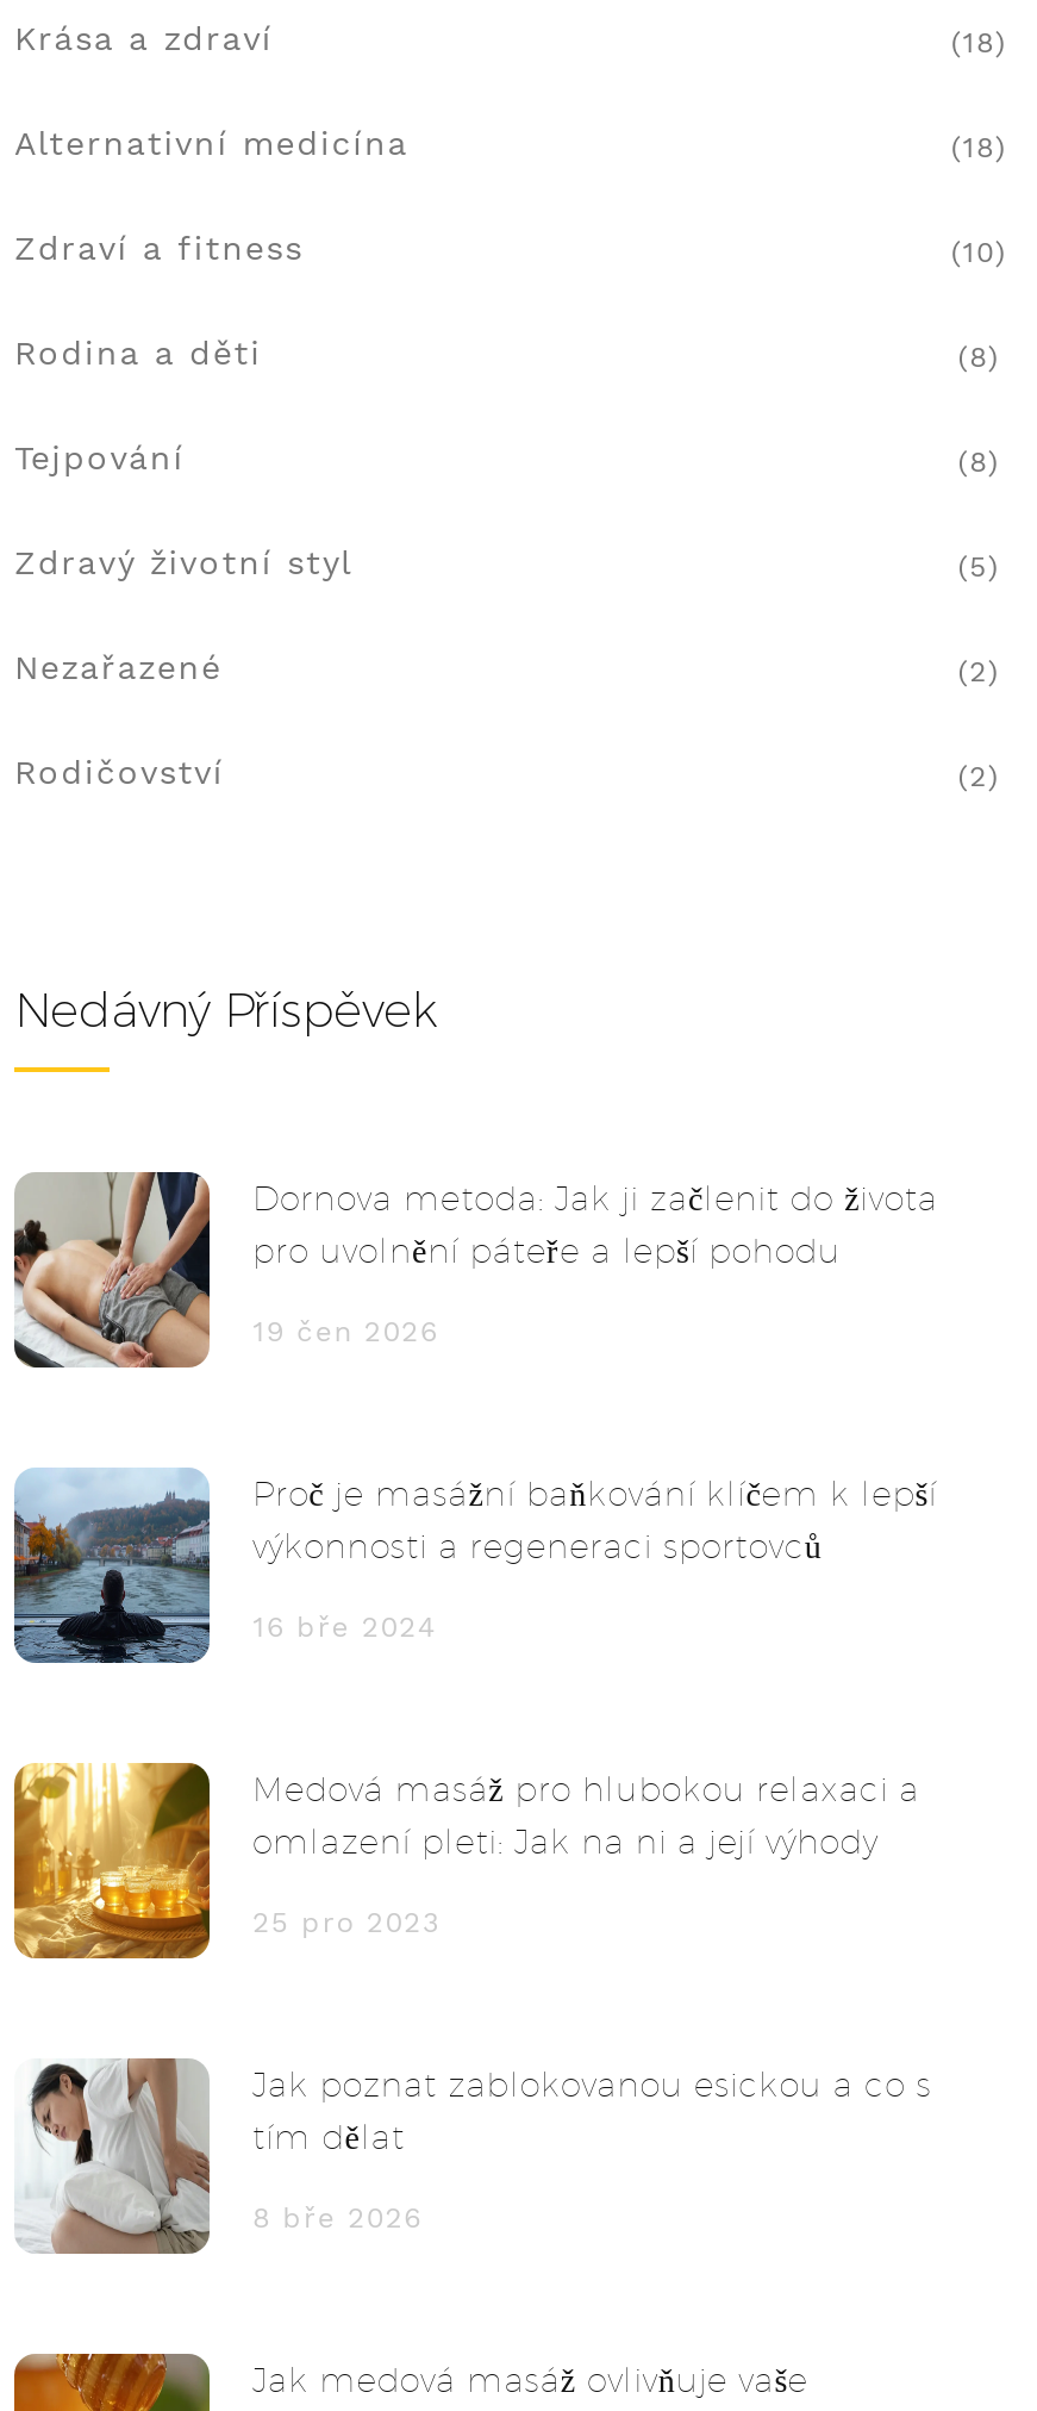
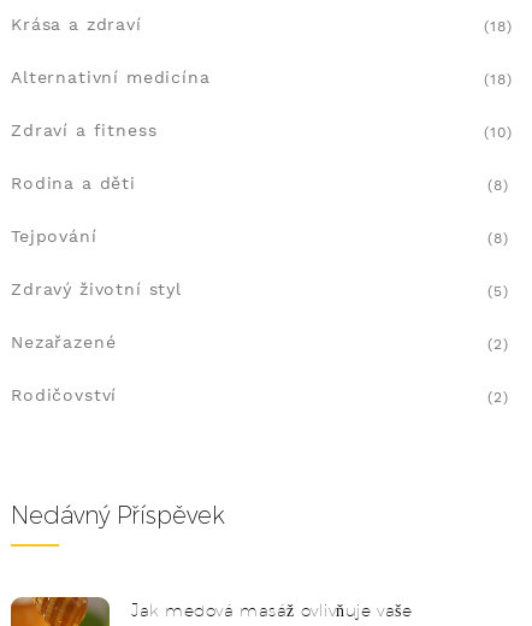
[12,1170,938,1370] [image] | Dornova metoda: Jak ji začlenit do života | pro uvolnění páteře a lepší pohodu | 19 čen 2026 -> none
[12,1468,937,1665] [image] | Proč je masážní baňkování klíčem k lepší | výkonnosti a regeneraci sportovců | 16 bře 2024 -> none
[12,1761,920,1961] [image] | Medová masáž pro hlubokou relaxaci a | omlazení pleti: Jak na ni a její výhody | 25 pro 2023 -> none
[17,2056,932,2256] [image] | Jak poznat zablokovanou esickou a co s | tím dělat | 8 bře 2026 -> none

